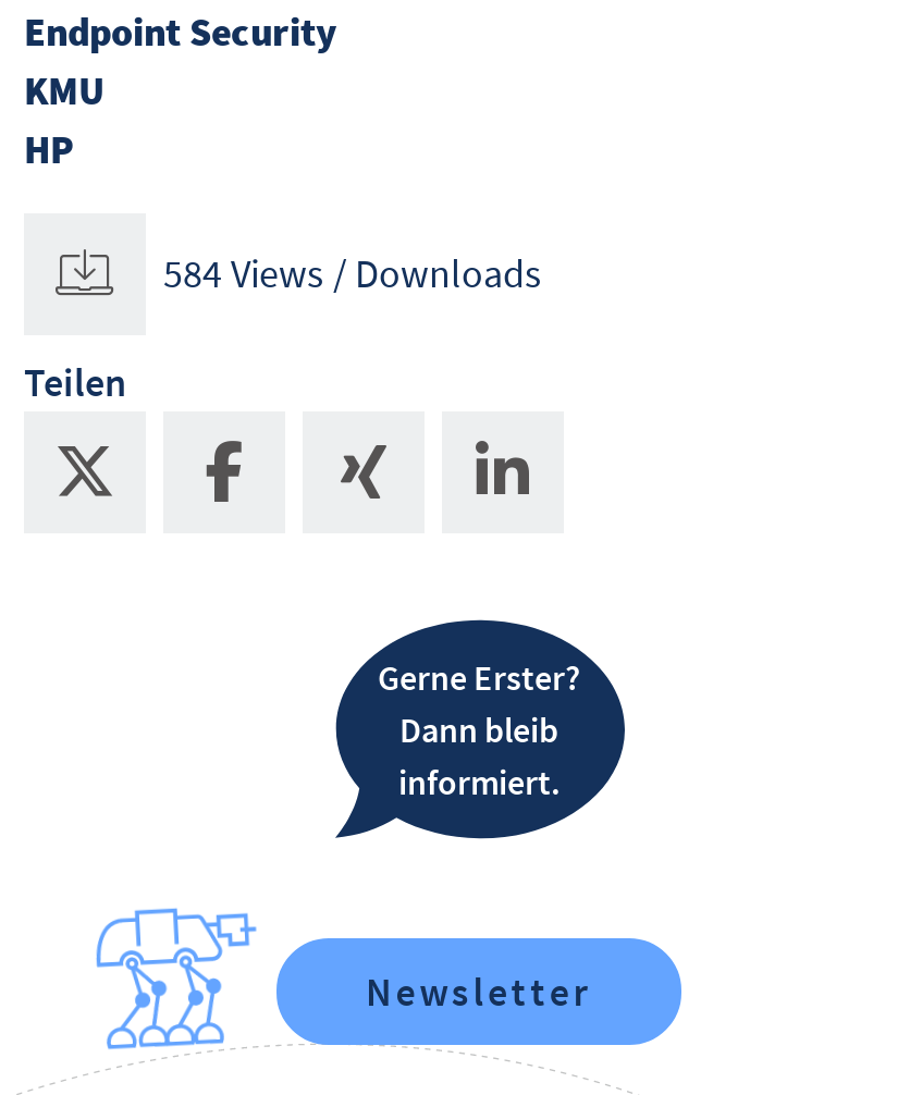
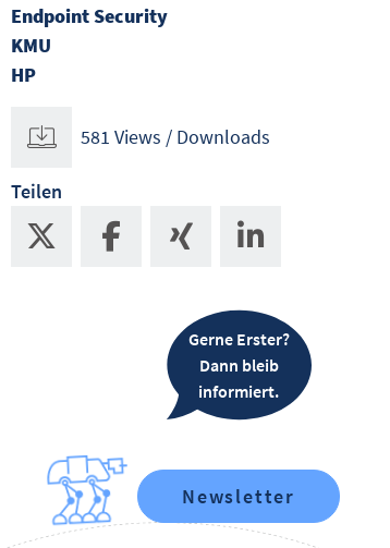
[163,249,542,299] 584 Views / Downloads -> [81,124,270,149] 581 Views / Downloads

